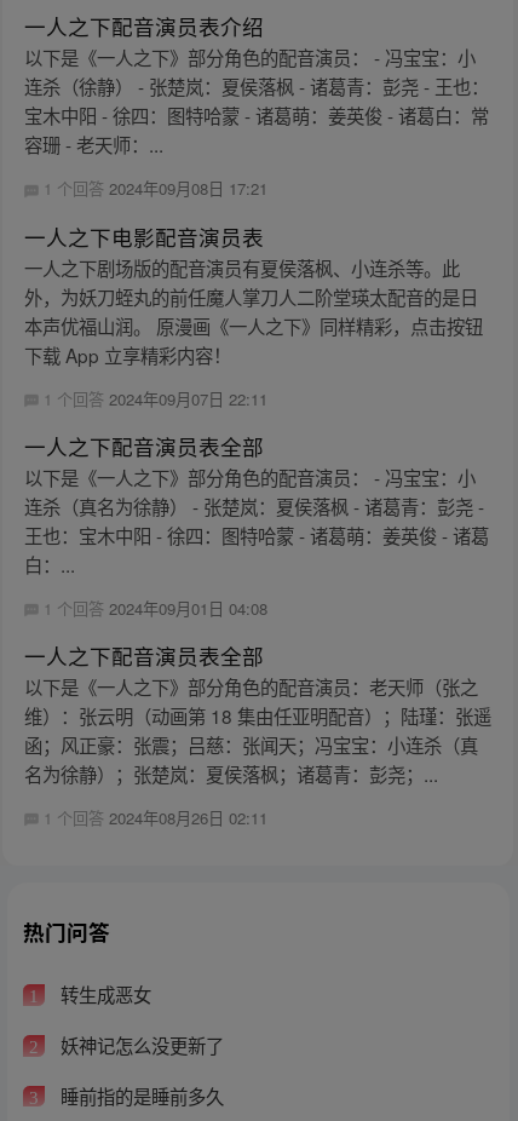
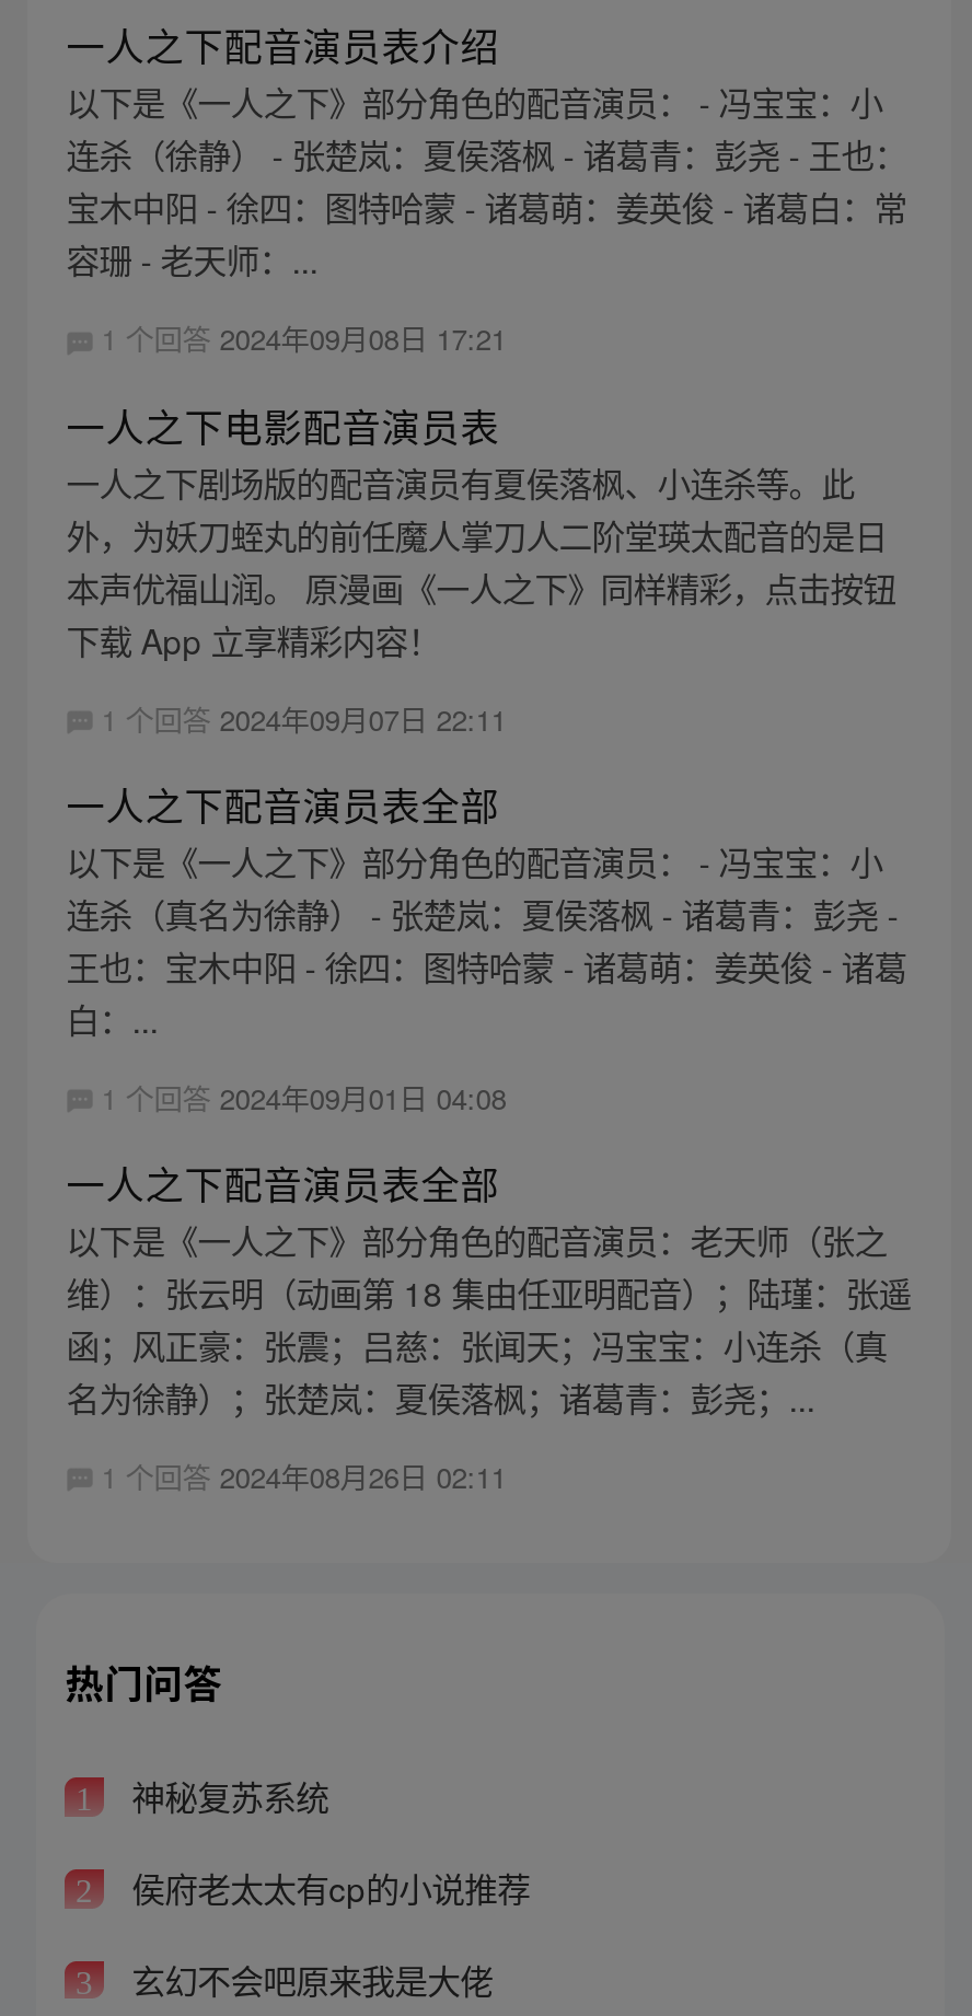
[55,981,151,1008] 转生成恶女 -> [123,1772,329,1820] 神秘复苏系统
[55,1032,223,1058] 妖神记怎么没更新了 -> [123,1863,530,1911] 侯府老太太有cp的小说推荐
[55,1082,223,1109] 睡前指的是睡前多久 -> [123,1954,493,2002] 玄幻不会吧原来我是大佬

